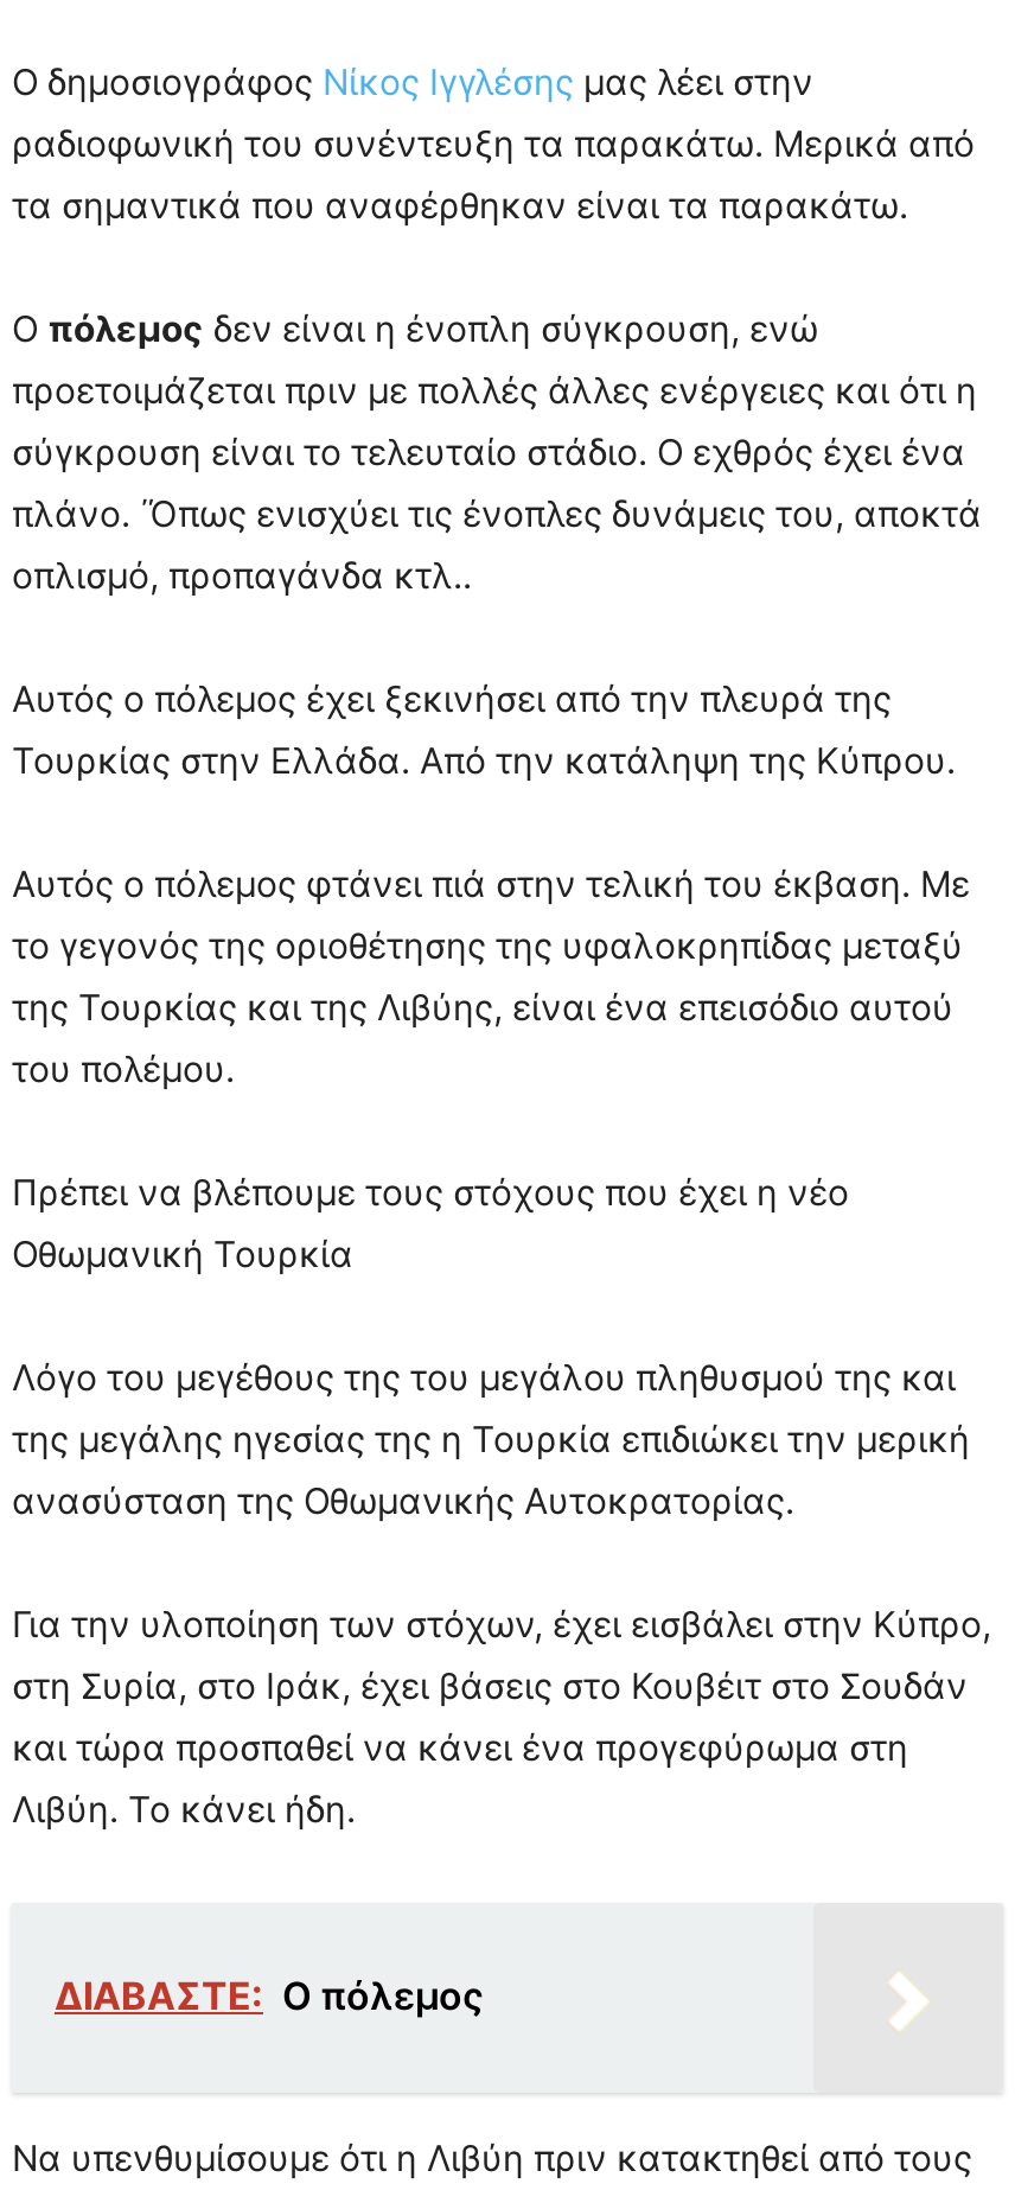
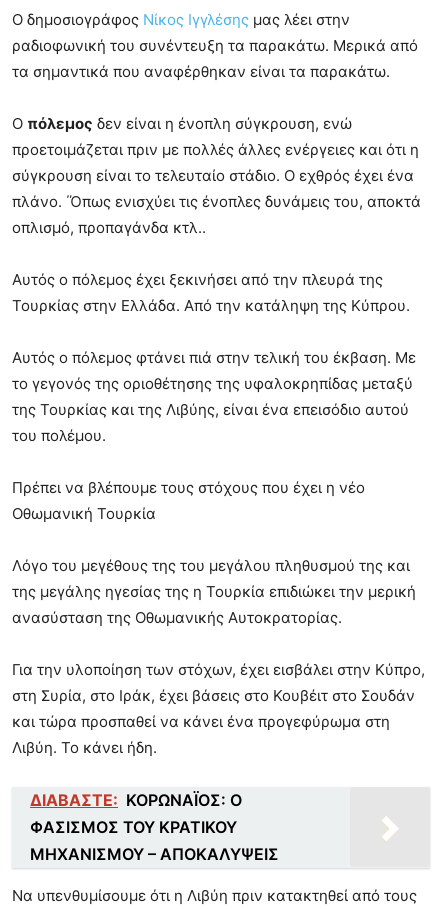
[55,1971,484,2019] ΔΙΑΒΑΣΤΕ: Ο πόλεμος -> [30,790,279,864] ΔΙΑΒΑΣΤΕ: ΚΟΡΩΝΑΪΟΣ: Ο | ΦΑΣΙΣΜΟΣ ΤΟΥ ΚΡΑΤΙΚΟΥ | ΜΗΧΑΝΙΣΜΟΥ – ΑΠΟΚΑΛΥΨΕΙΣ

